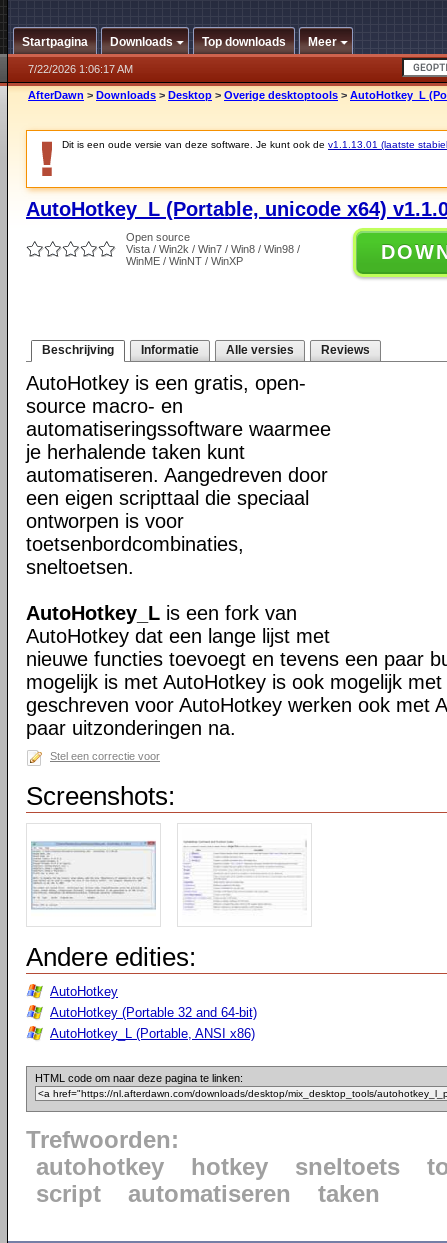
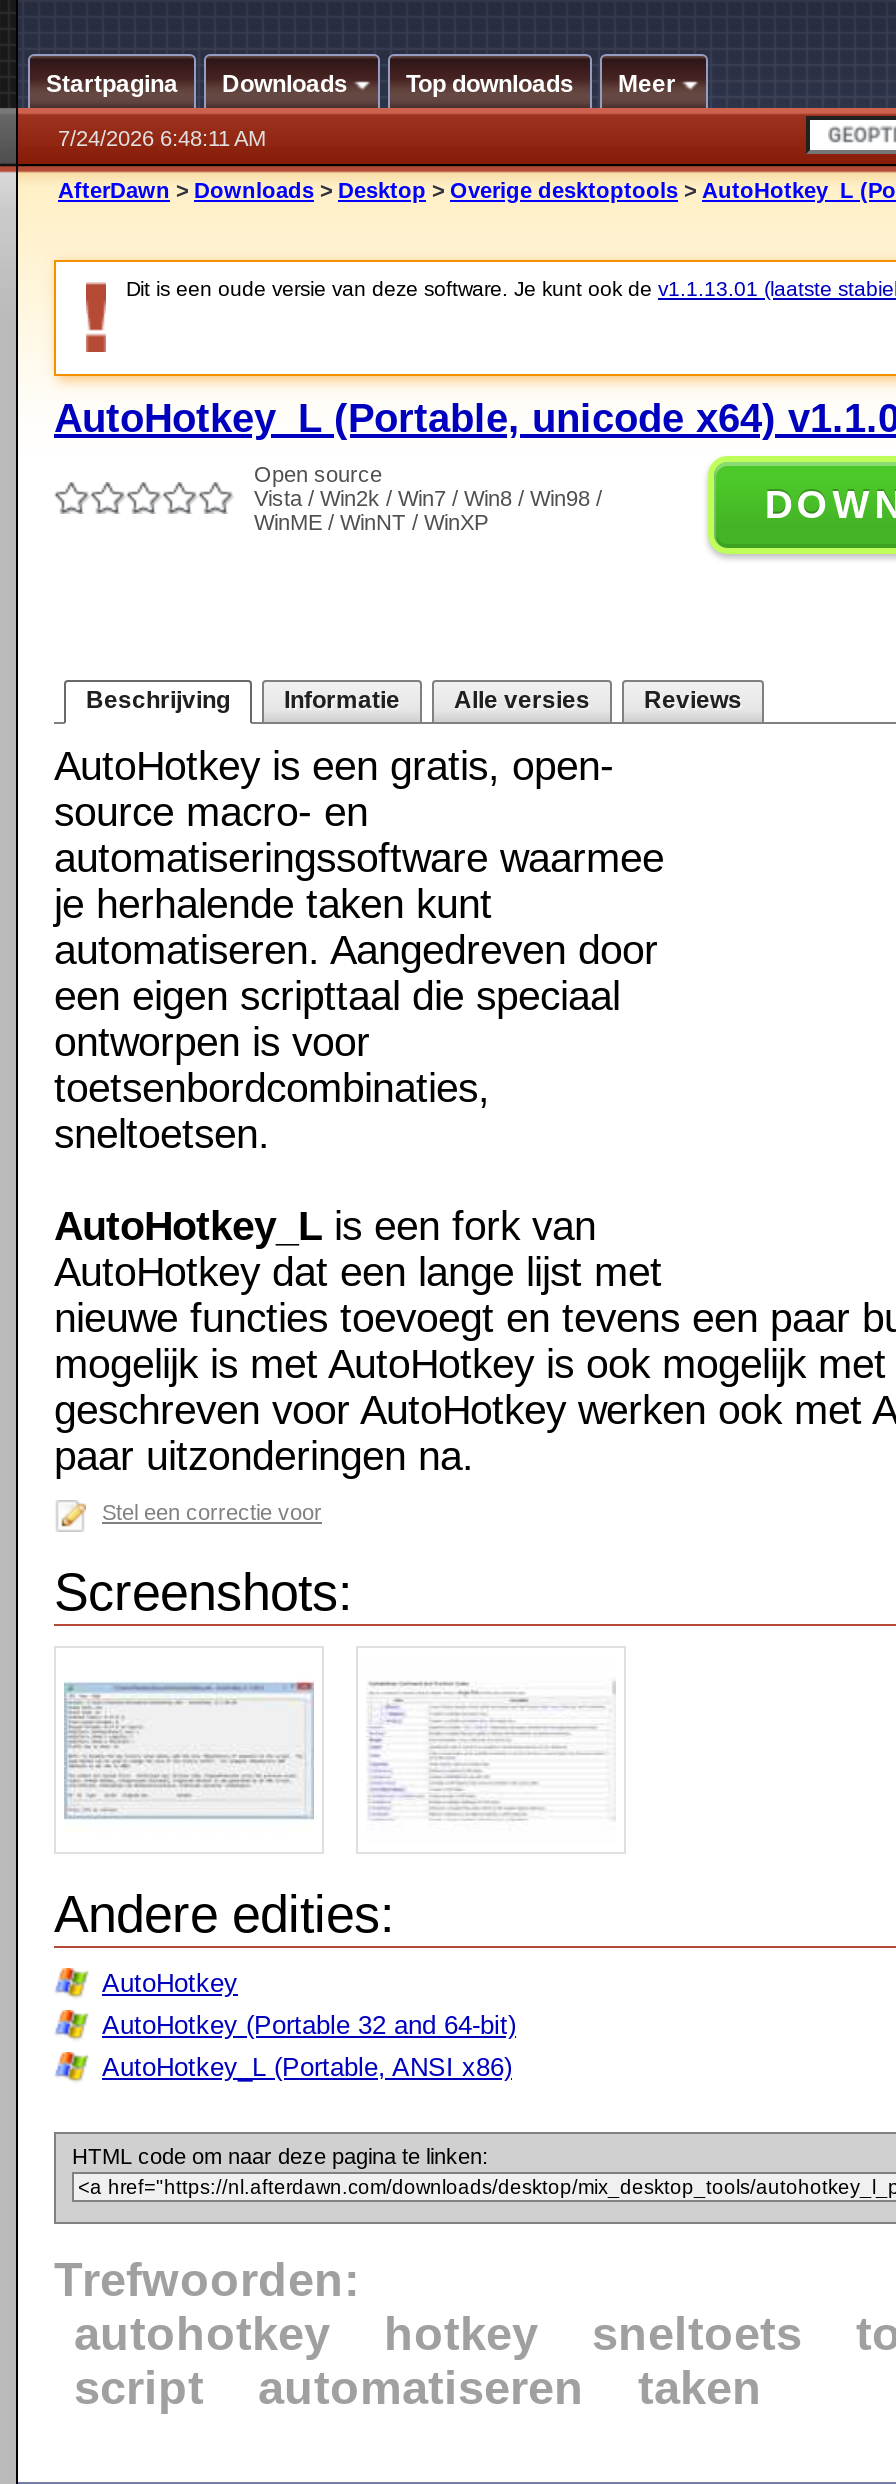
[28,63,133,75] 7/22/2026 1:06:17 AM -> [58,126,266,150] 7/24/2026 6:48:11 AM

